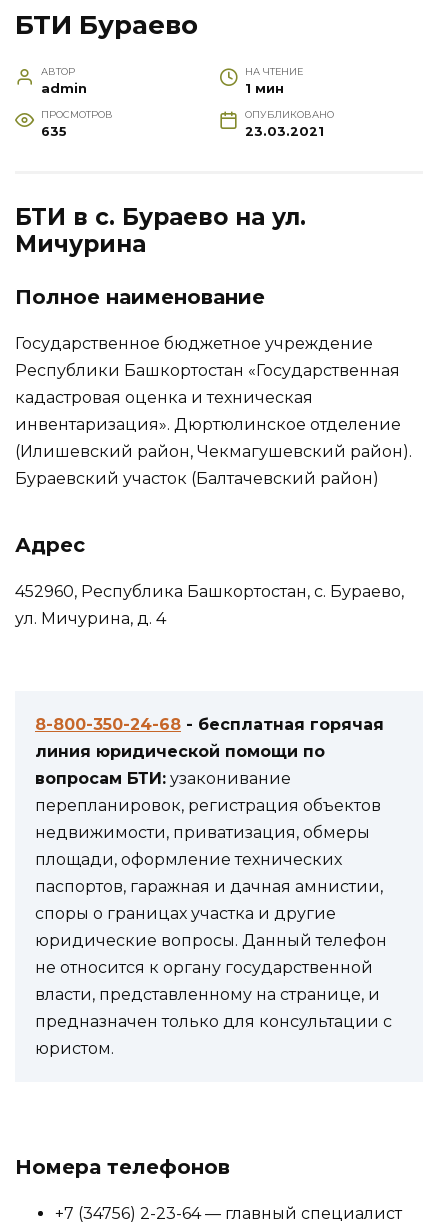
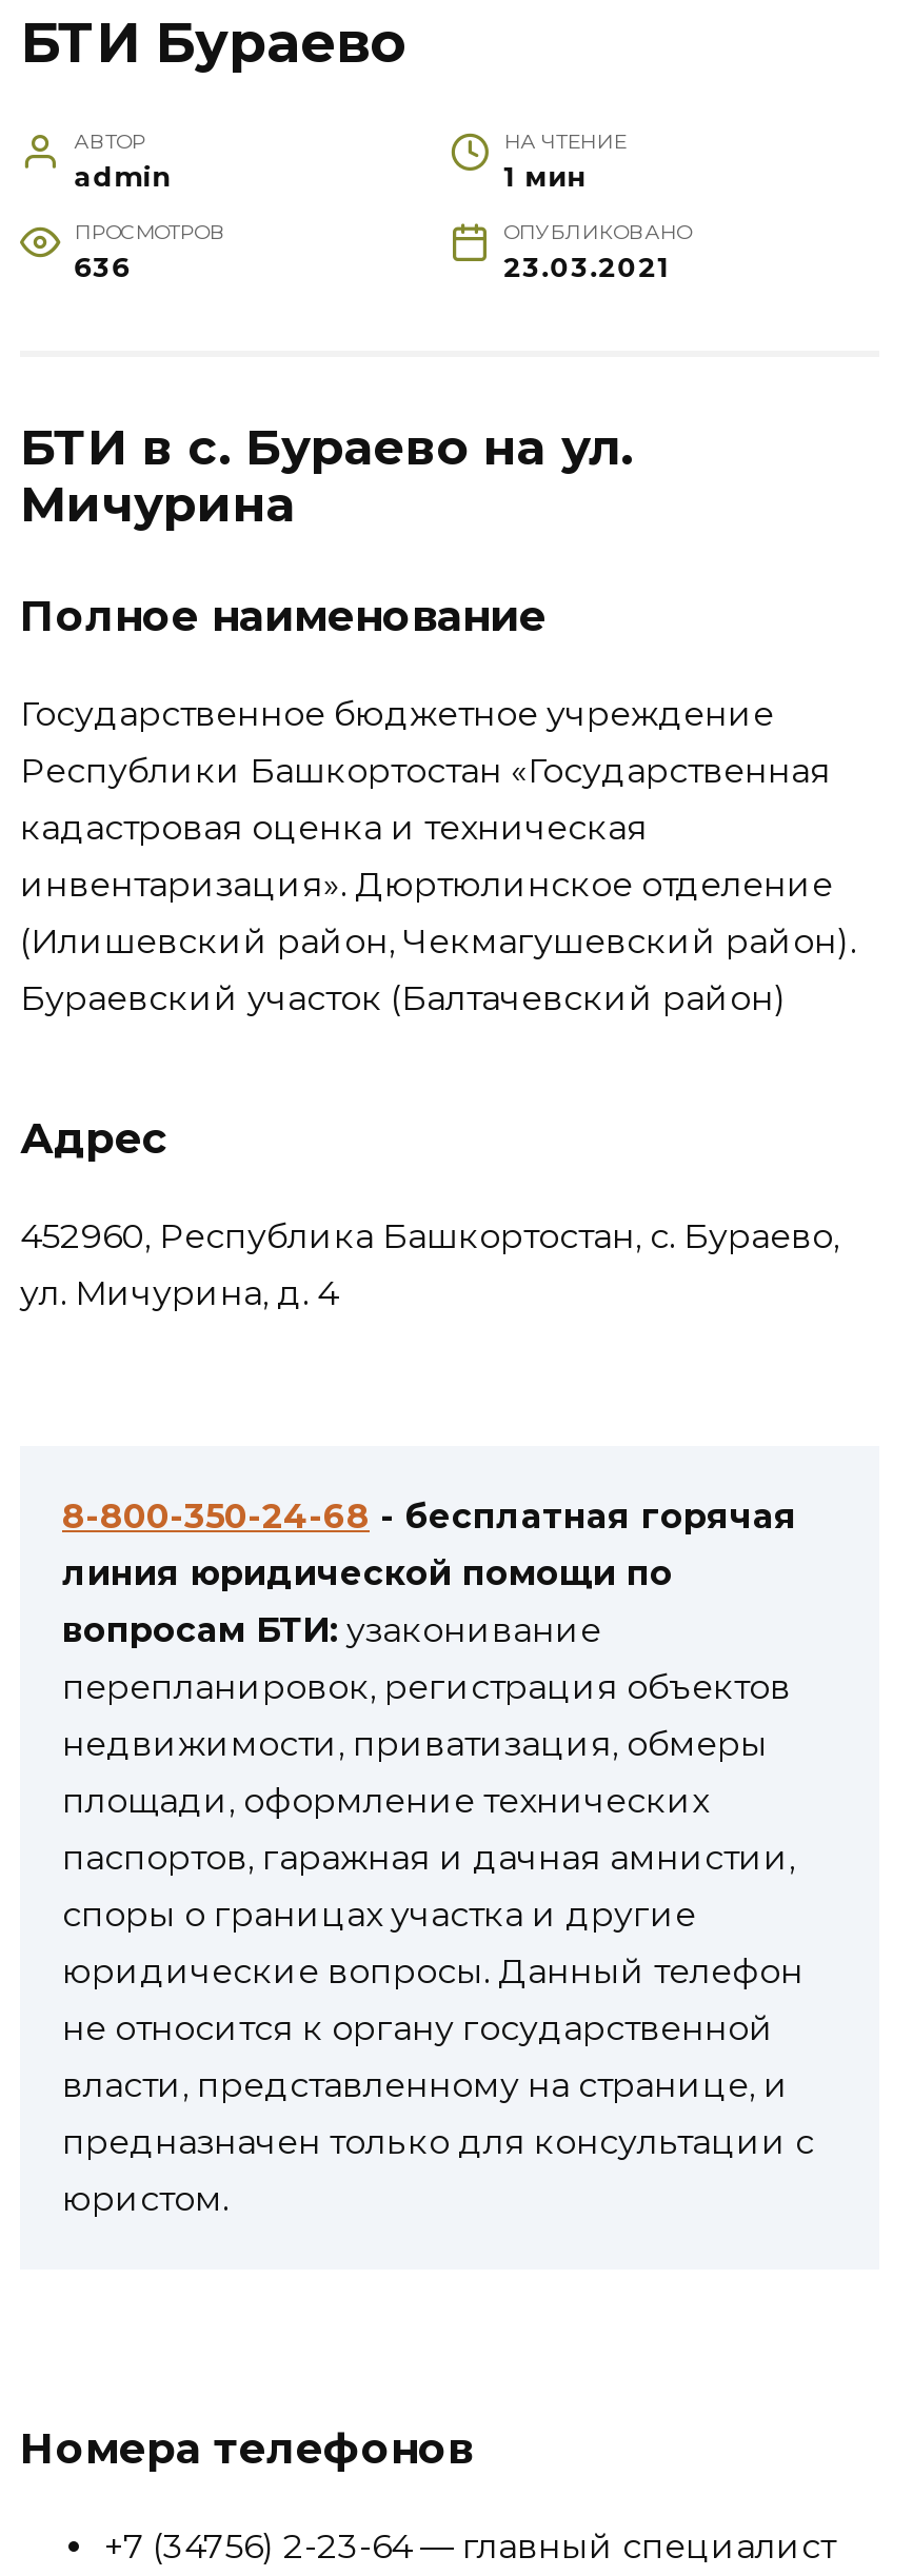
[41,124,67,139] 635 -> [74,251,131,283] 636

